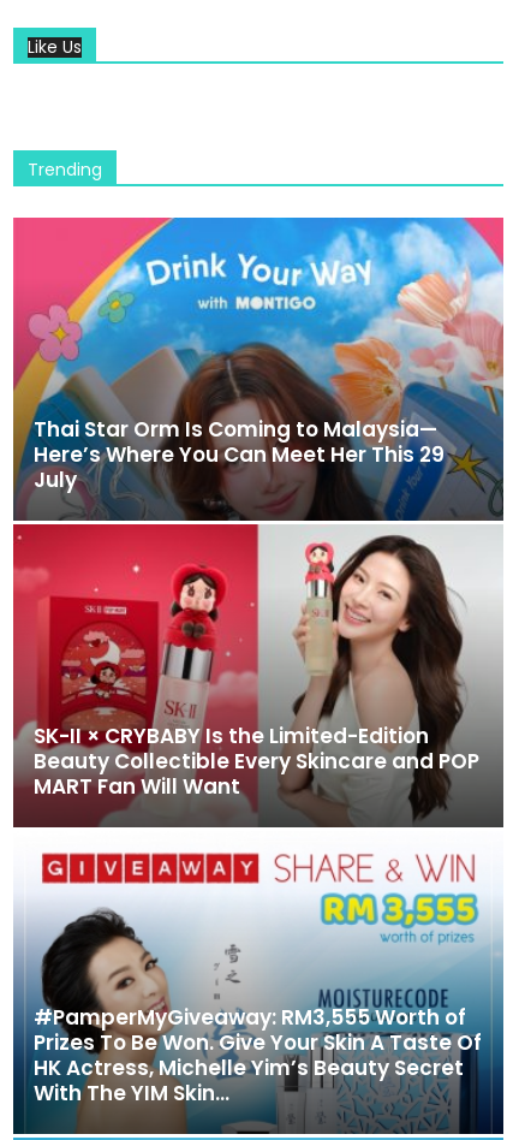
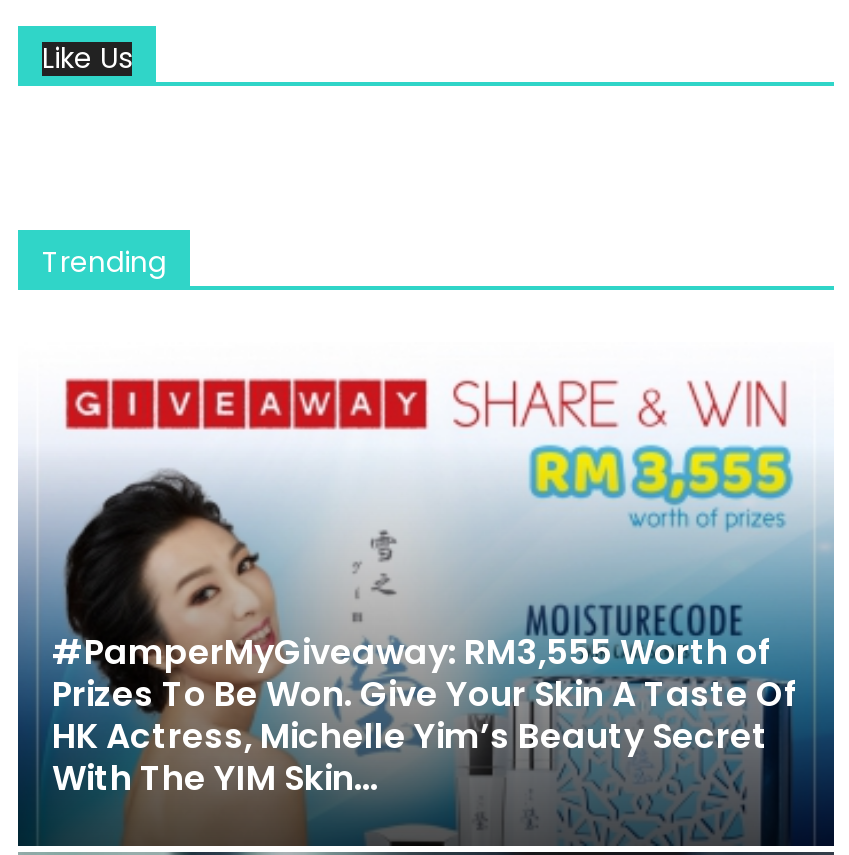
[12,216,505,829] [image] | Thai Star Orm Is Coming to Malaysia— | Here’s Where You Can Meet Her This 29 | July -> none
[34,722,479,801] SK-II × CRYBABY Is the Limited-Edition | Beauty Collectible Every Skincare and POP | MART Fan Will Want -> none

